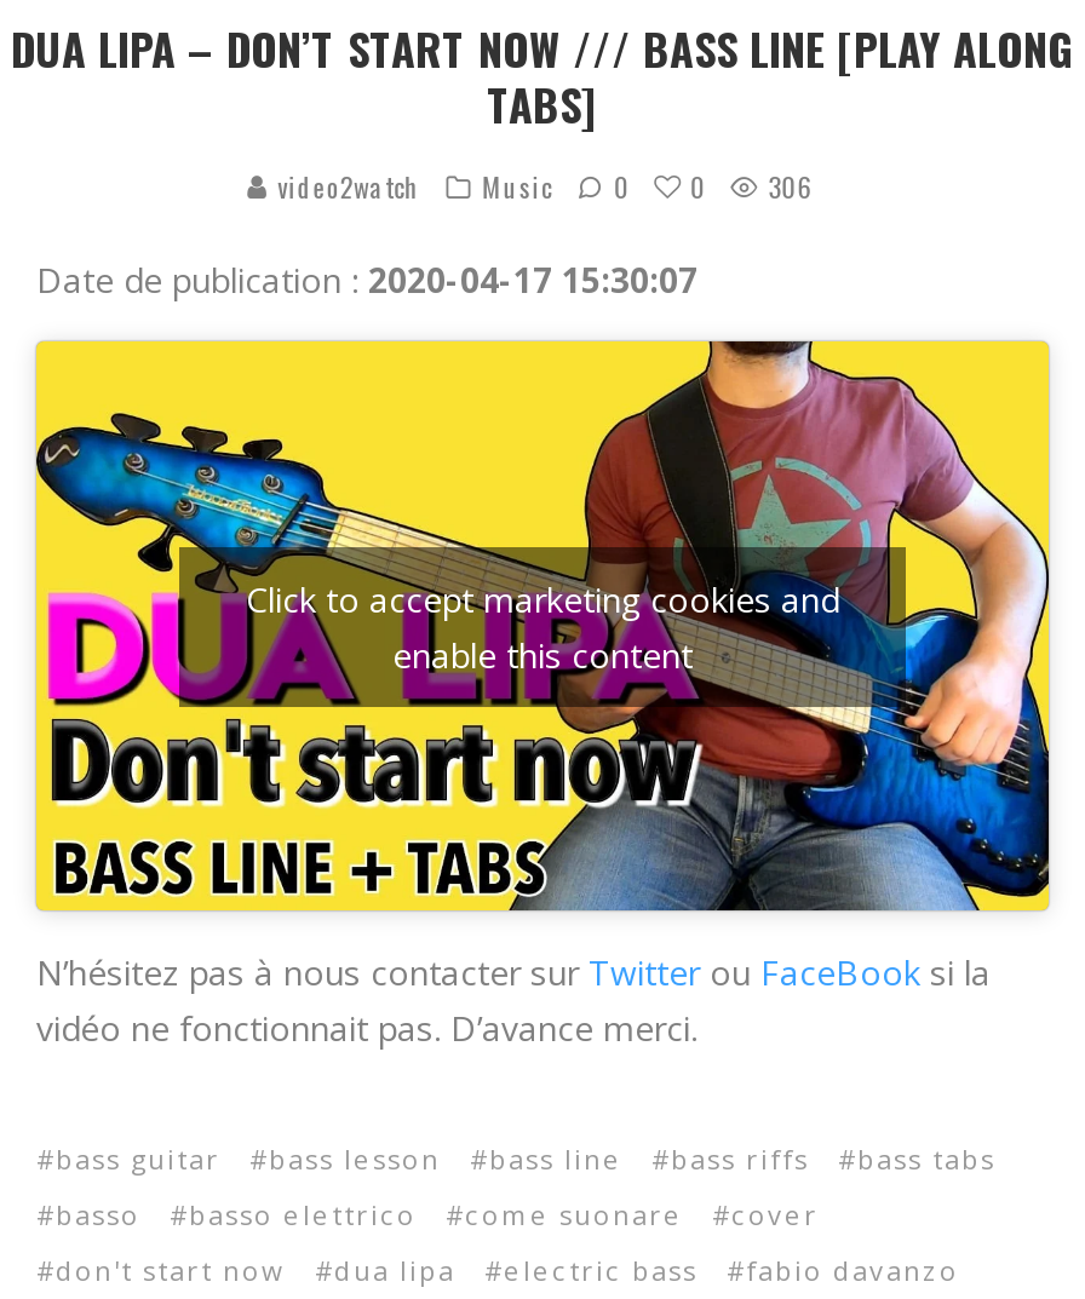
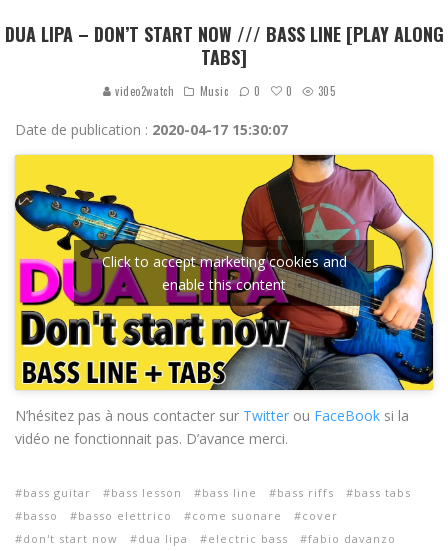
[269,166,814,206] video2watch Music 0 0 306 -> [112,82,335,99] video2watch Music 0 0 305

